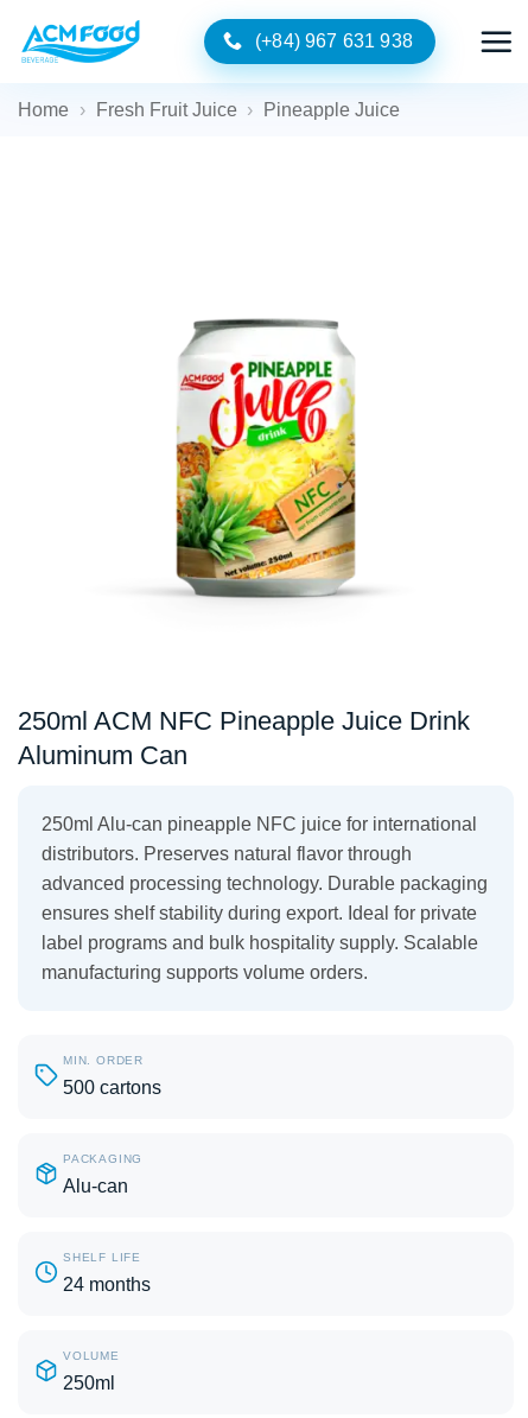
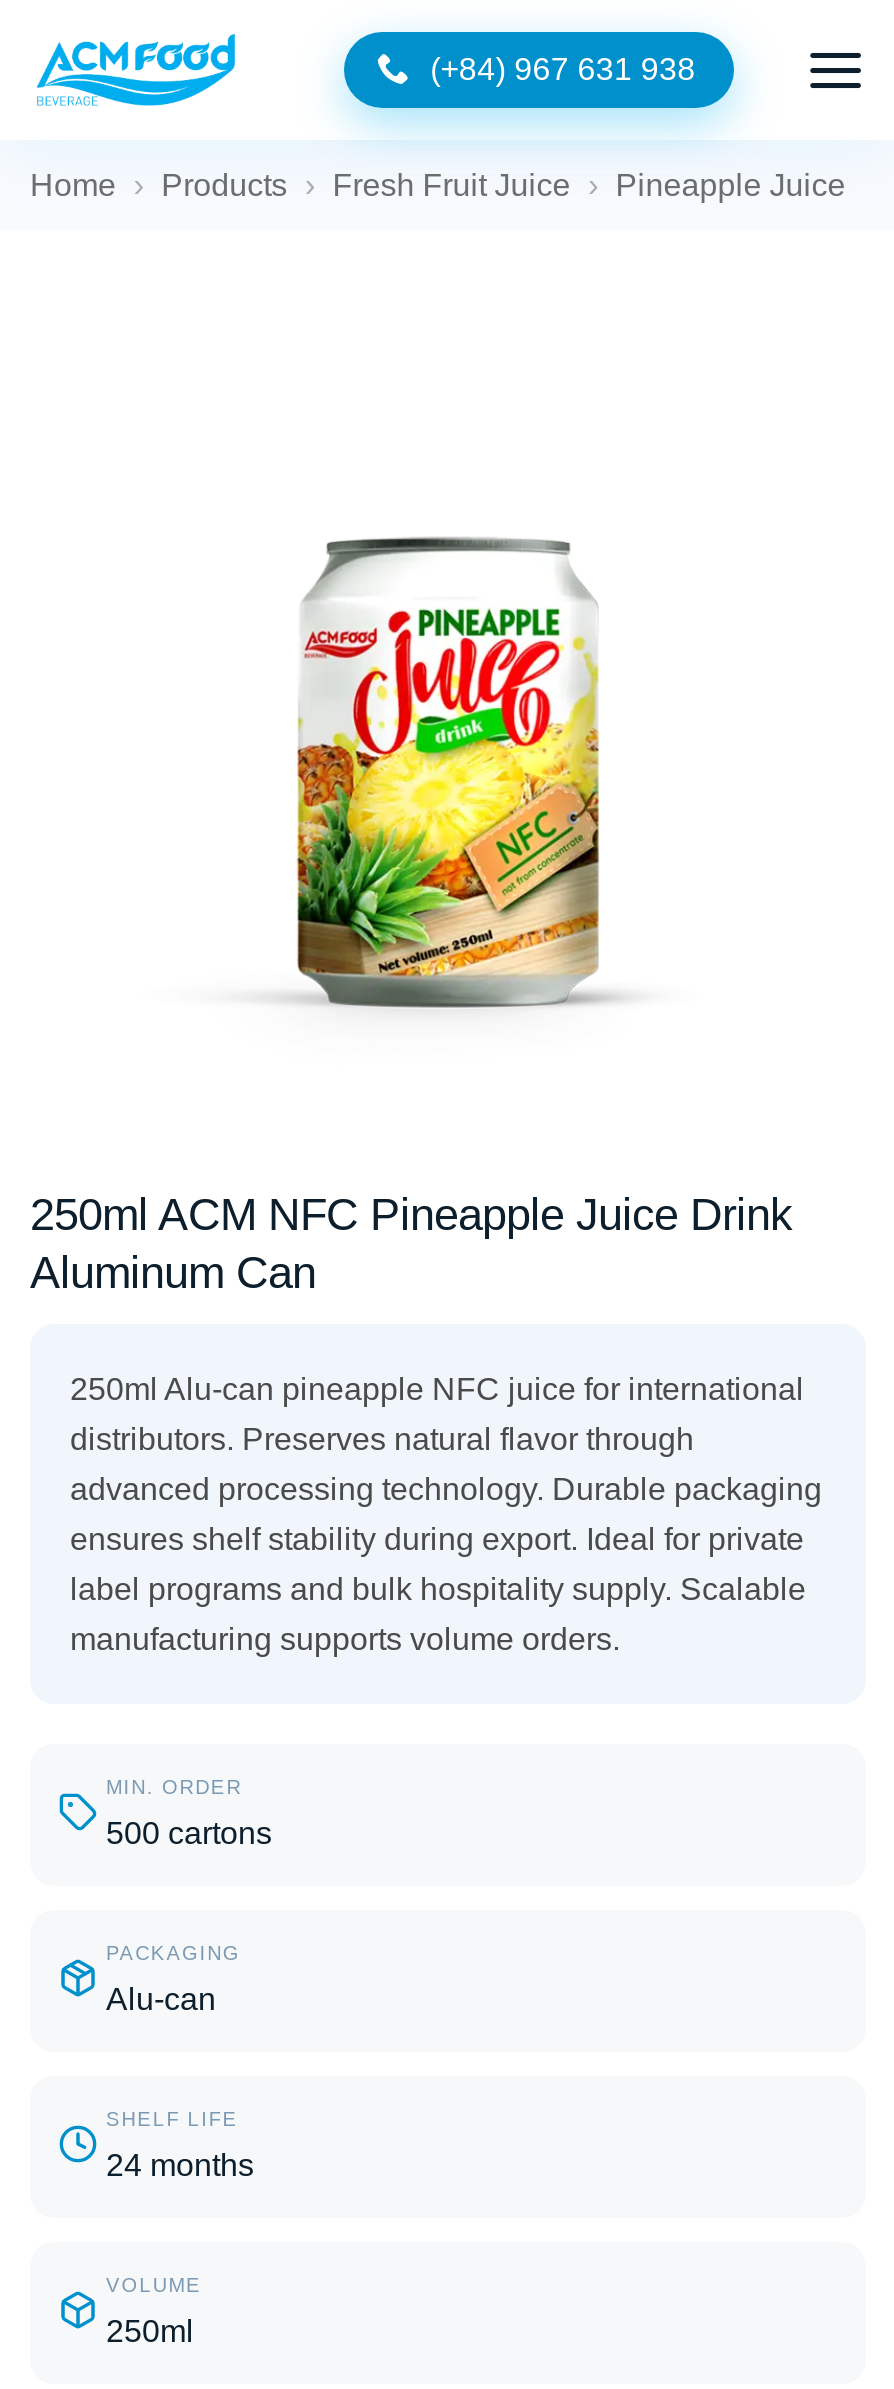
[18,100,400,120] Home › Fresh Fruit Juice › Pineapple Juice -> [30,168,846,202] Home › Products › Fresh Fruit Juice › Pineapple Juice

